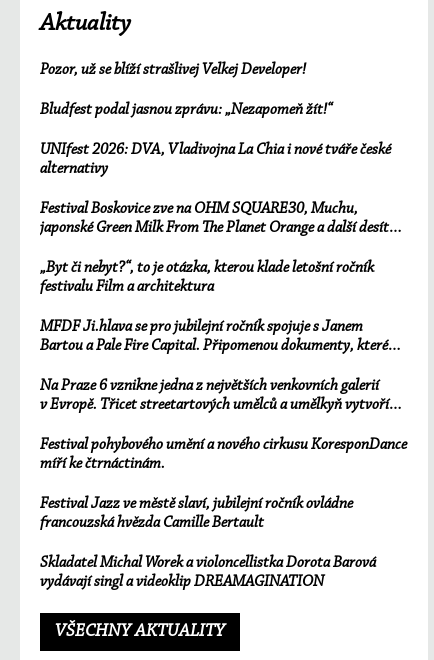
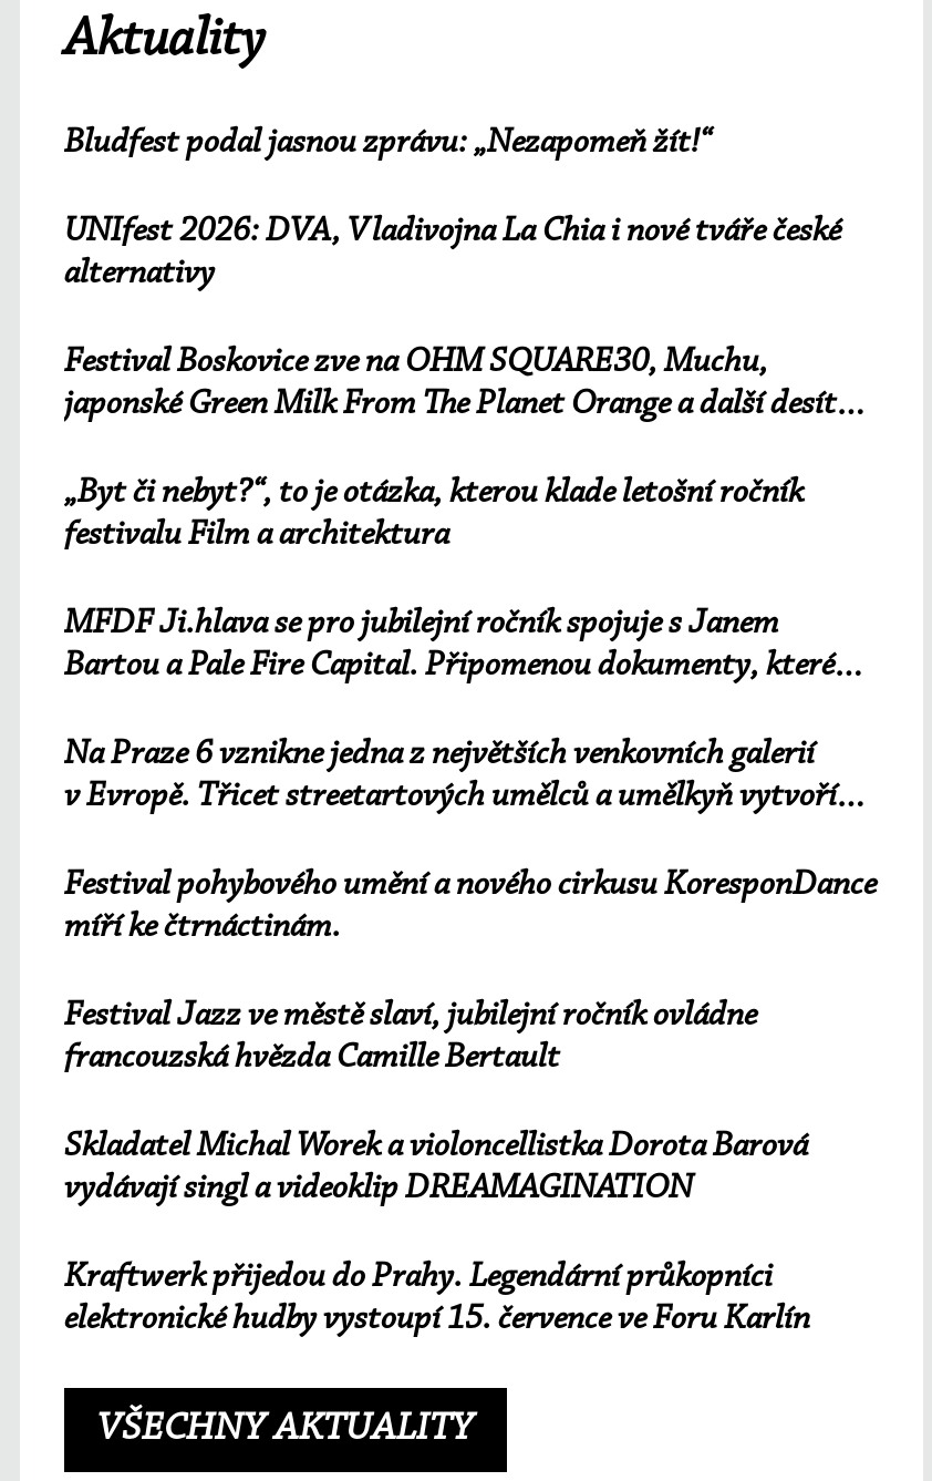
[40,62,306,78] Pozor, už se blíží strašlivej Velkej Developer! -> none
moved [40,102,407,571] -> [64,126,877,1165]: Bludfest podal jasnou zprávu: „Nezapomeň žít!“ | UNIfest 2026: DVA, Vladivojna La Chia i nové tváře české | alternativy | ... | francouzská hvězda Camille Bertault | Skladatel Michal Worek a violoncellistka Dorota Barová
none -> [64,1260,810,1338] Kraftwerk přijedou do Prahy. Legendární průkopníci | elektronické hudby vystoupí 15. července ve Foru Karlín

